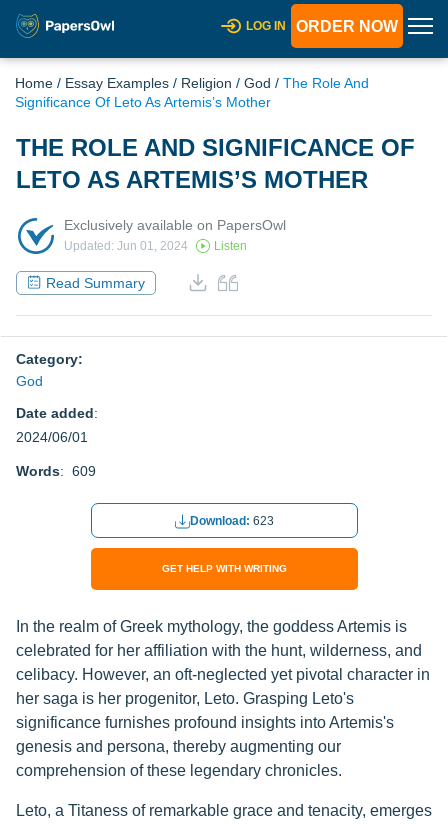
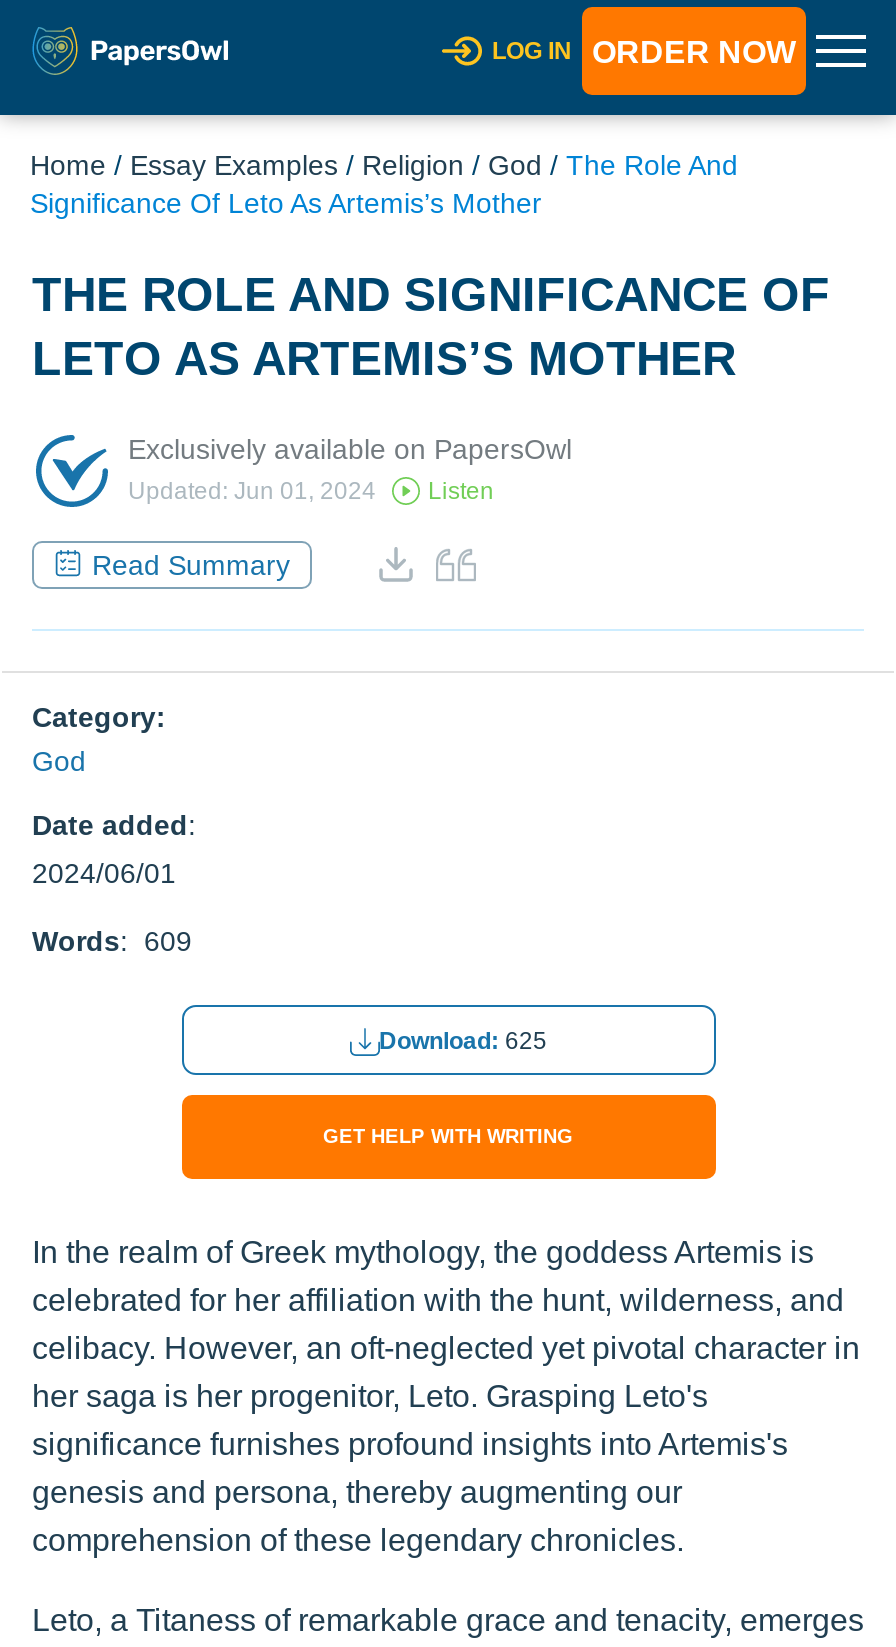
[189,514,273,528] Download: 623 -> [379,1028,547,1056] Download: 625

